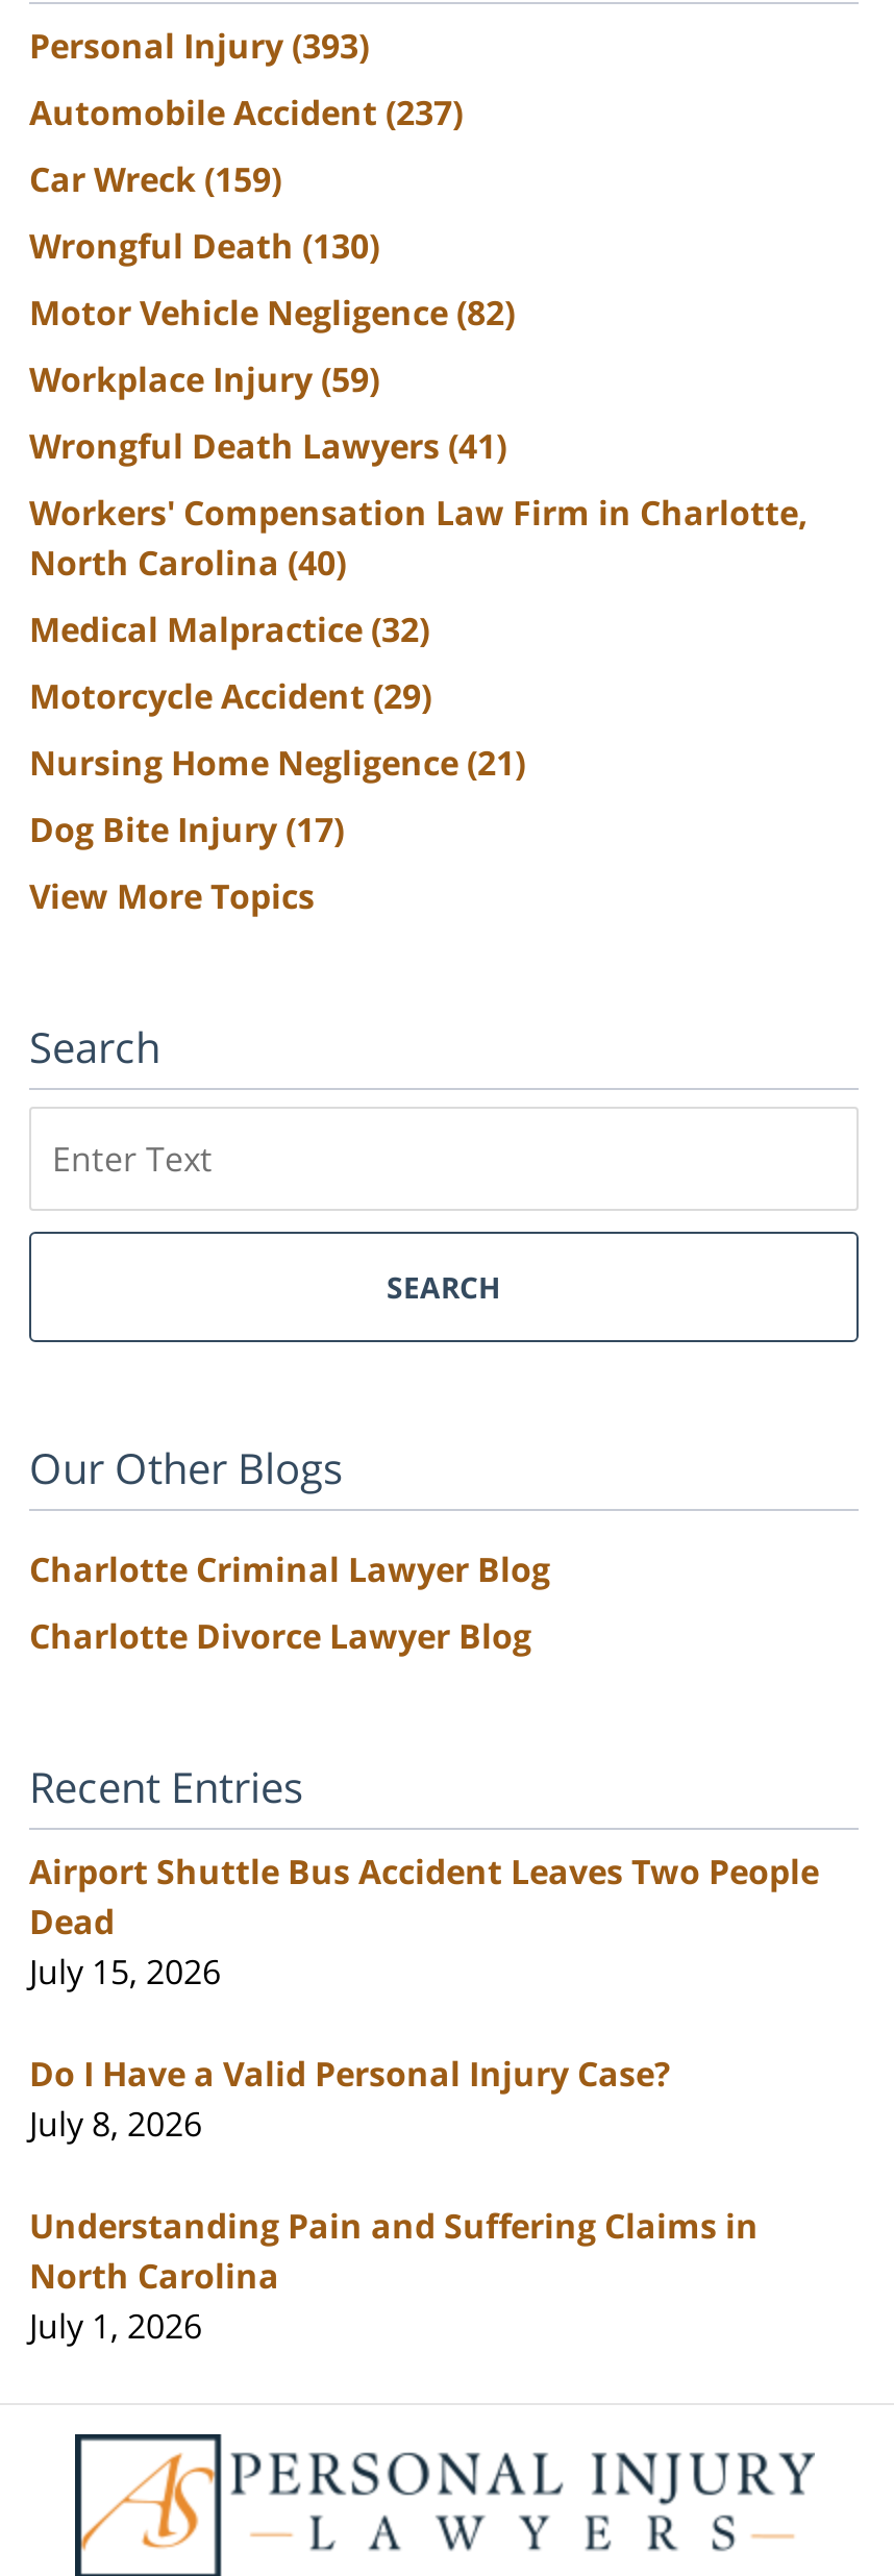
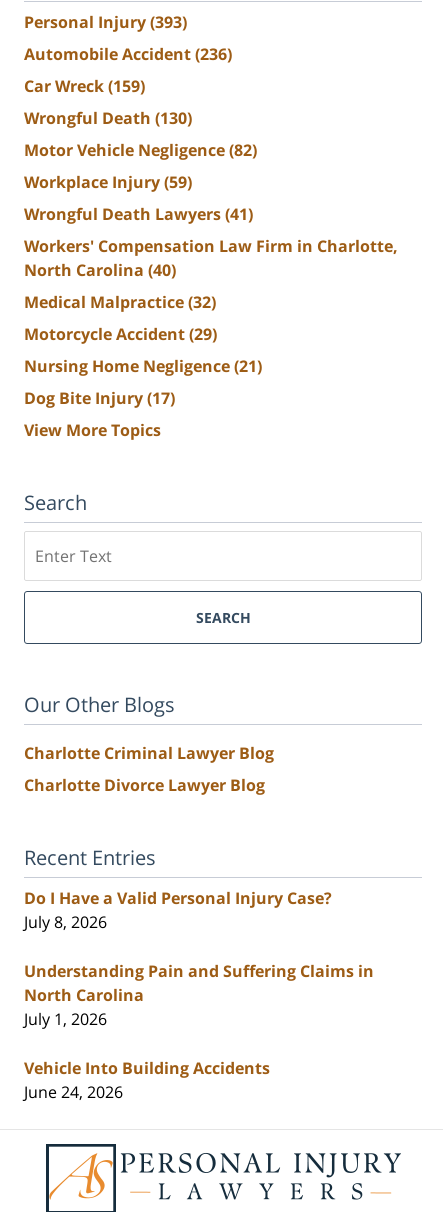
[29,90,463,135] Automobile Accident (237) -> [24,43,232,65] Automobile Accident (236)
[29,1848,819,1994] Airport Shuttle Bus Accident Leaves Two People | Dead | July 15, 2026 -> none
moved [29,2051,759,2349] -> [24,887,374,1030]: Do I Have a Valid Personal Injury Case? | July 8, 2026 | Understanding Pain and Suffering Claims in | North Carolina | July 1, 2026
none -> [24,1057,270,1103] Vehicle Into Building Accidents | June 24, 2026

